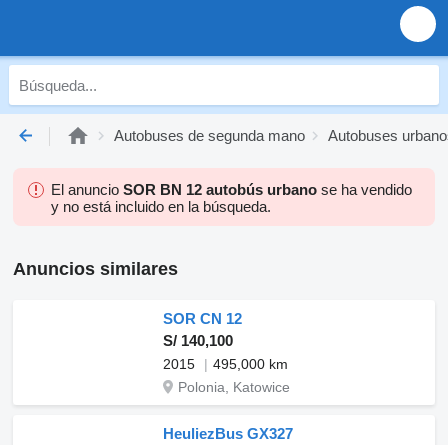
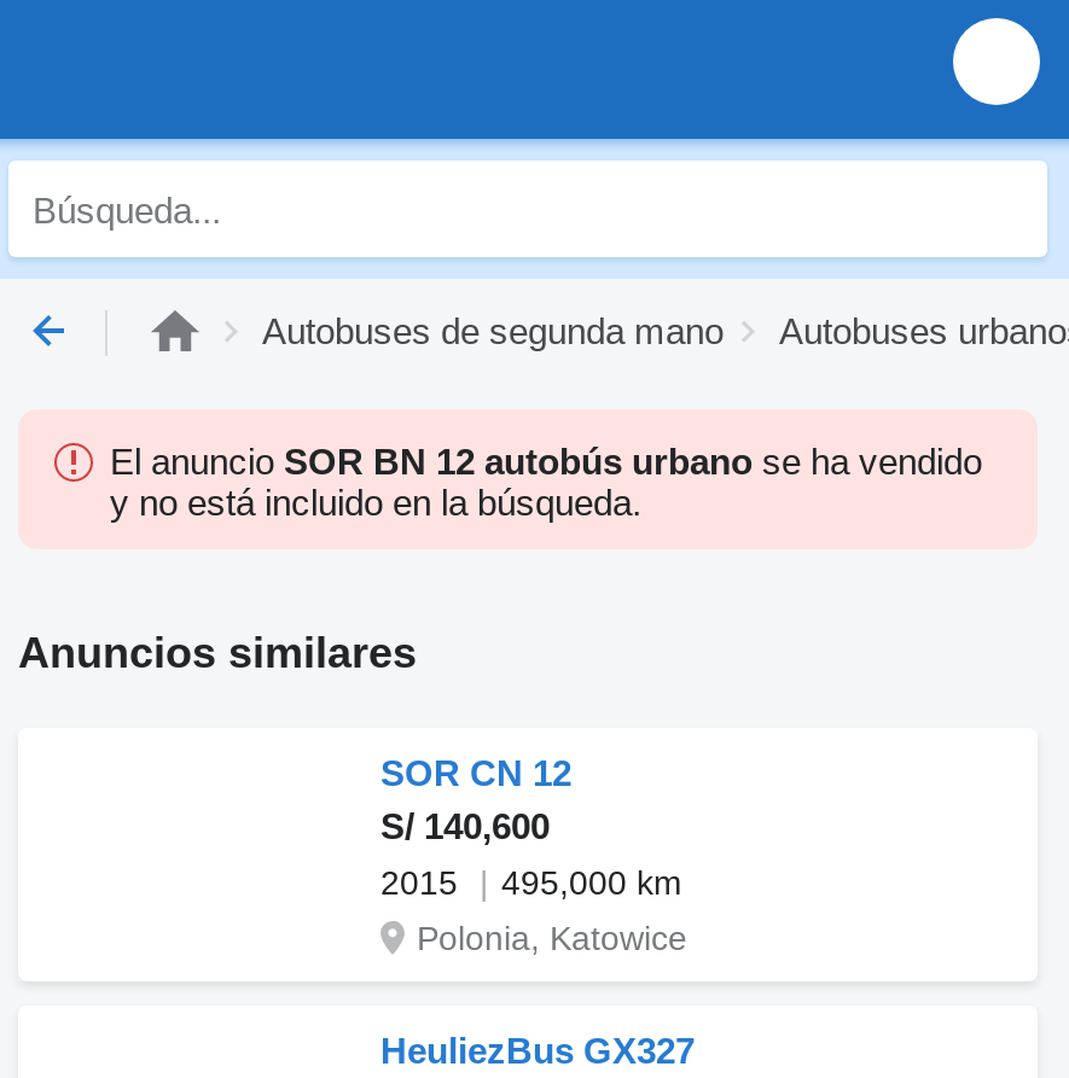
[163,332,233,349] S/ 140,100 -> [380,805,550,846] S/ 140,600

